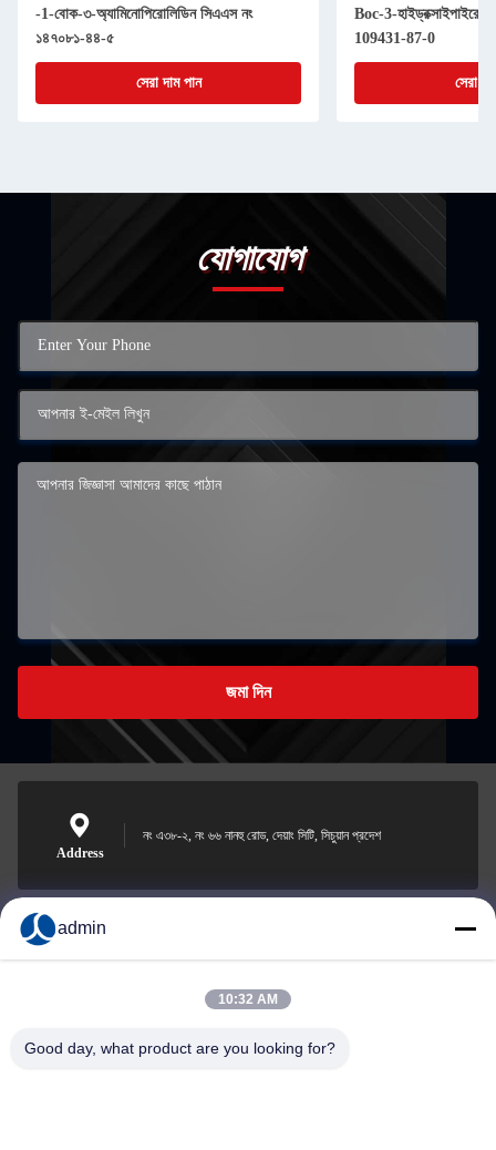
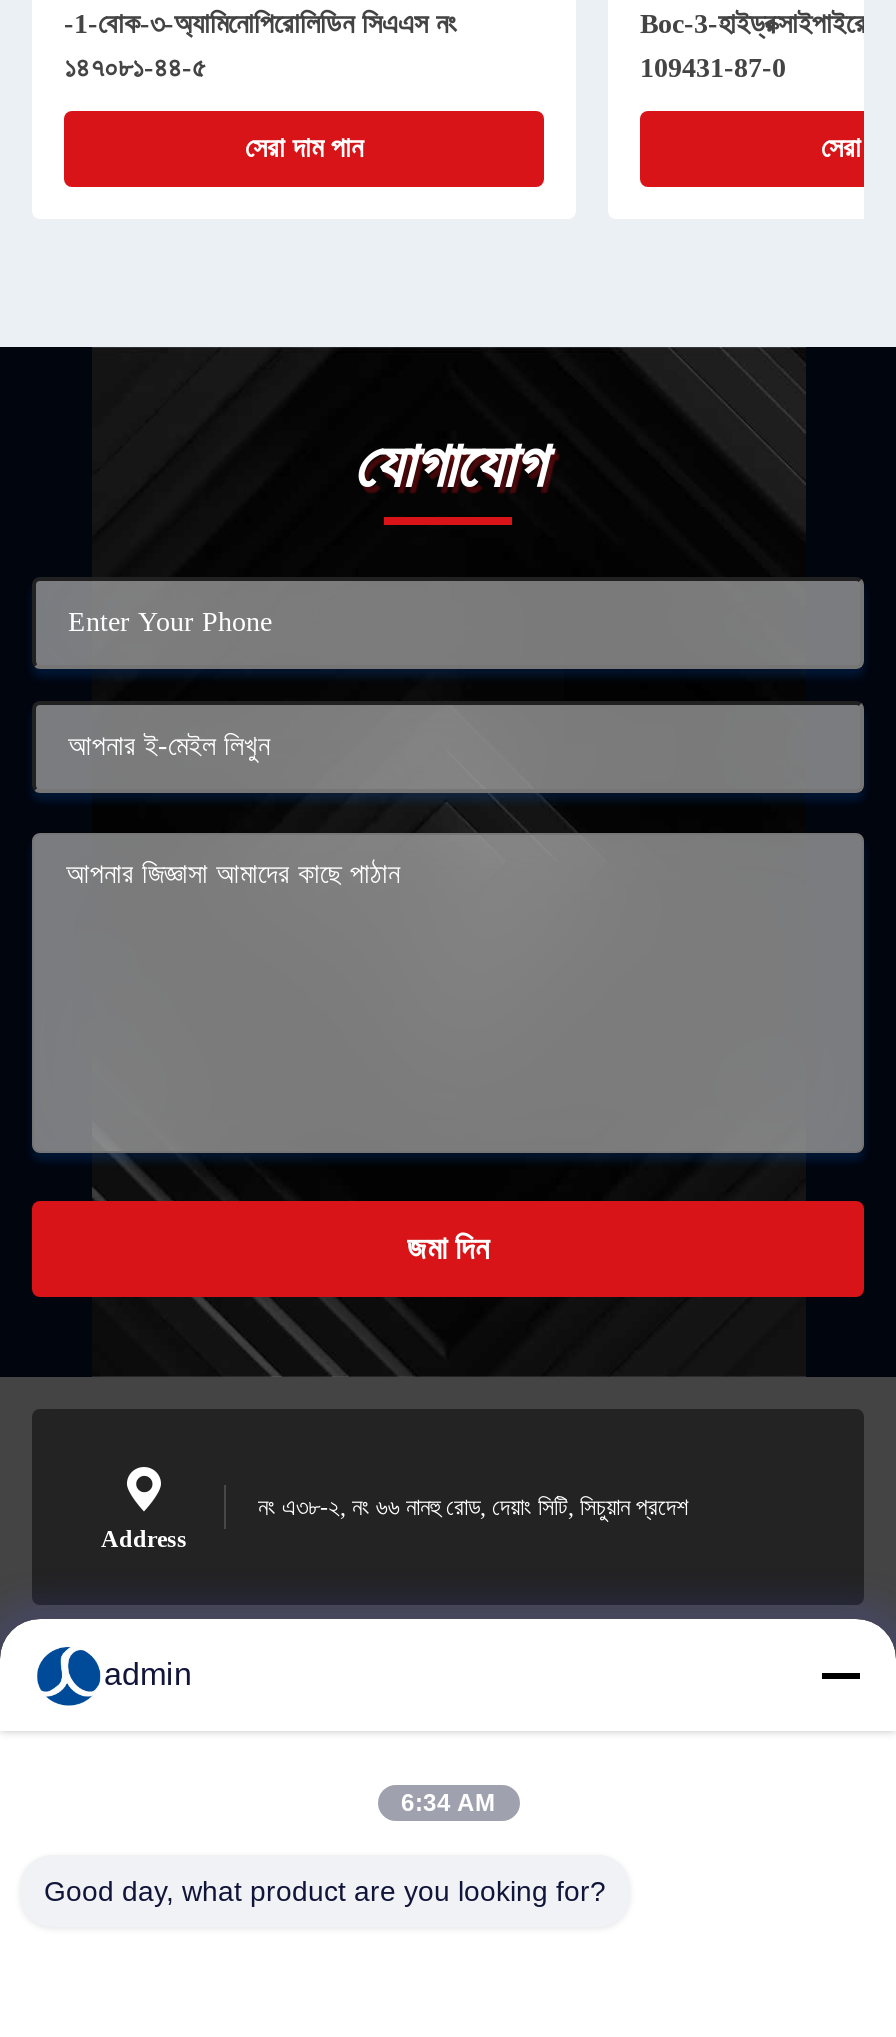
[218,992,278,1007] 10:32 AM -> [401,1789,495,1817] 6:34 AM

